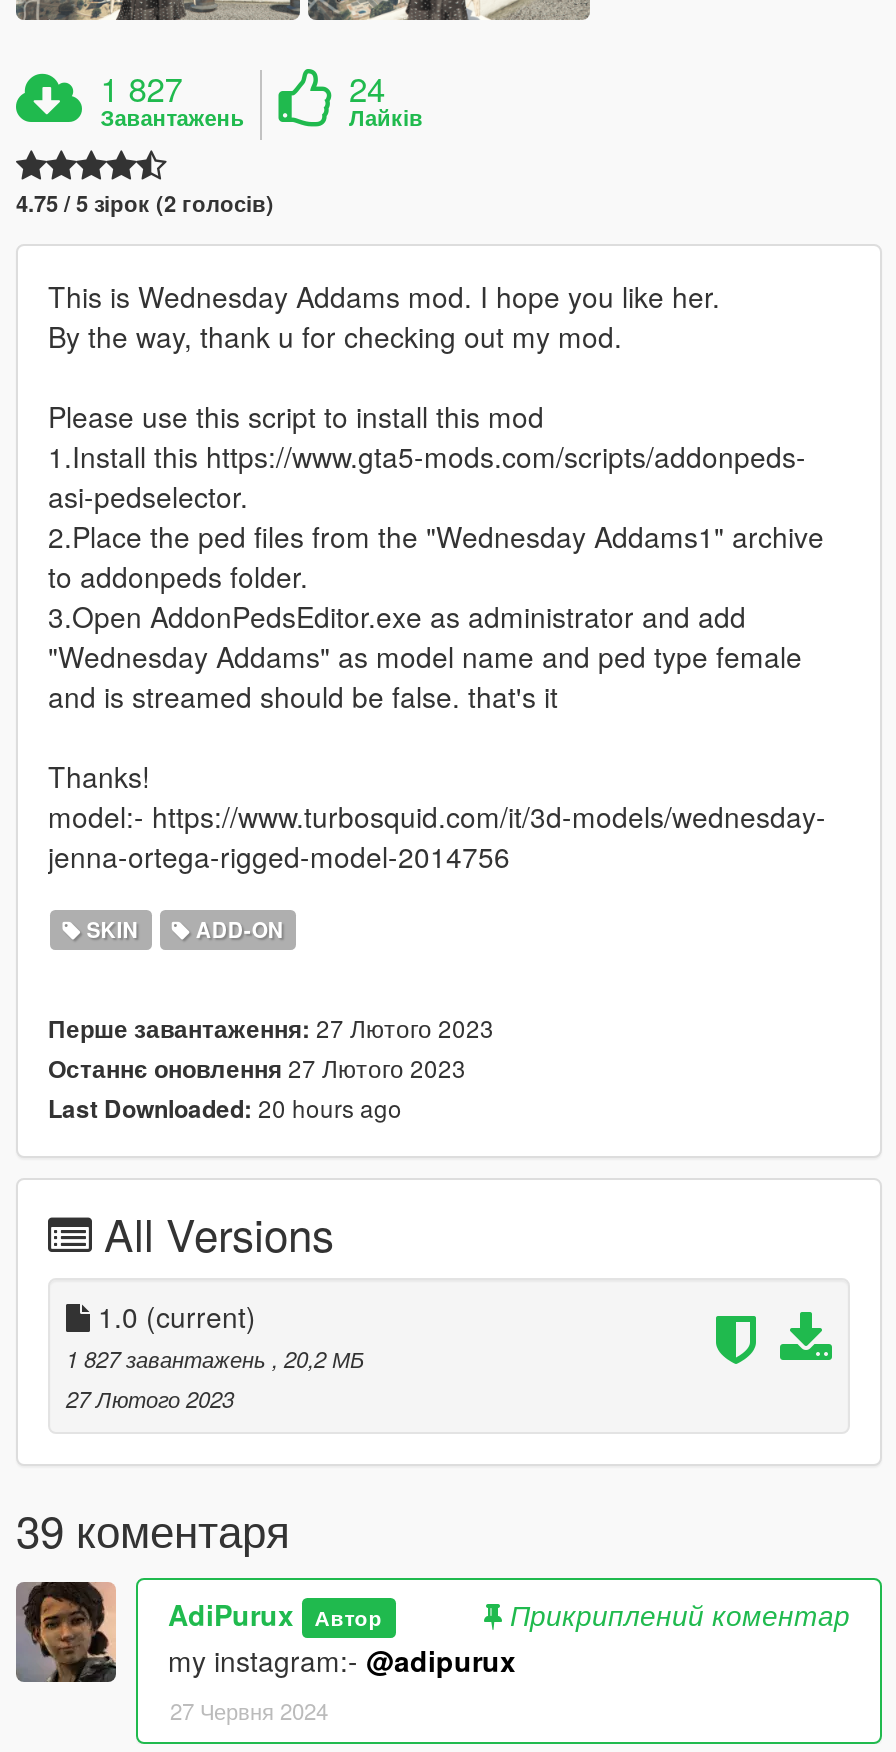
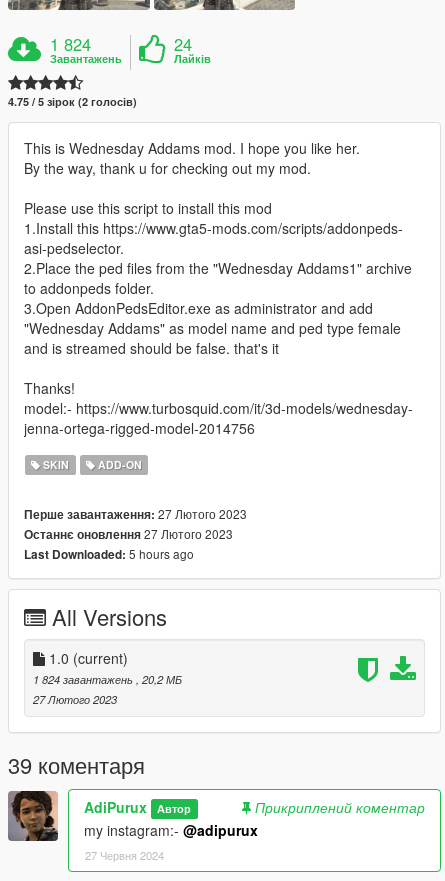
[100,64,182,112] 1 827 -> [50,32,91,56] 1 824
[48,1090,402,1126] Last Downloaded: 20 hours ago -> [24,545,194,563] Last Downloaded: 5 hours ago
[66,1342,364,1374] 1 827 завантажень, 20,2 МБ -> [33,671,182,687] 1 824 завантажень, 20,2 МБ

